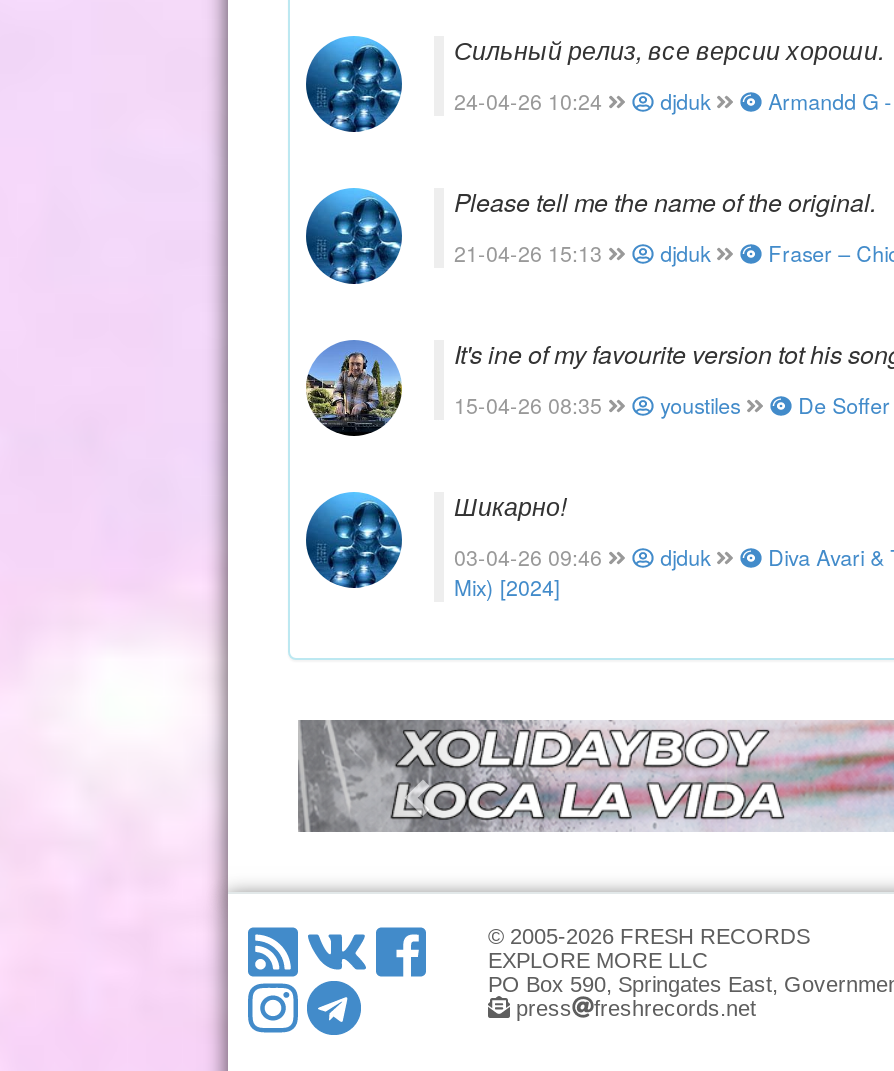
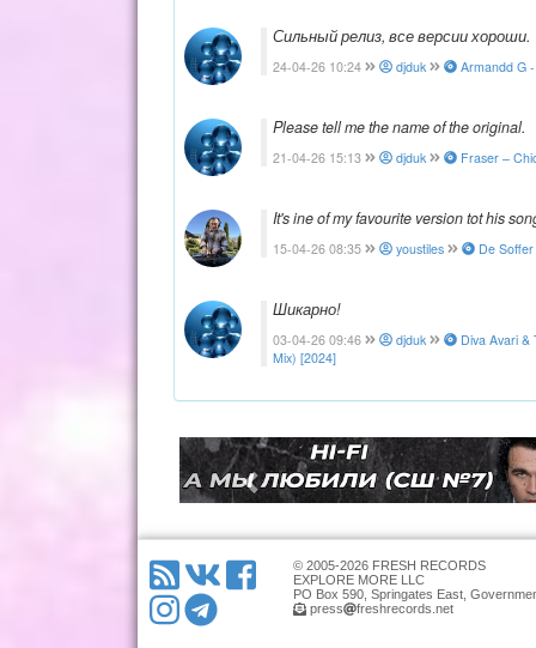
[298,719,888,833] [image] -> [179,436,532,504] [image]

